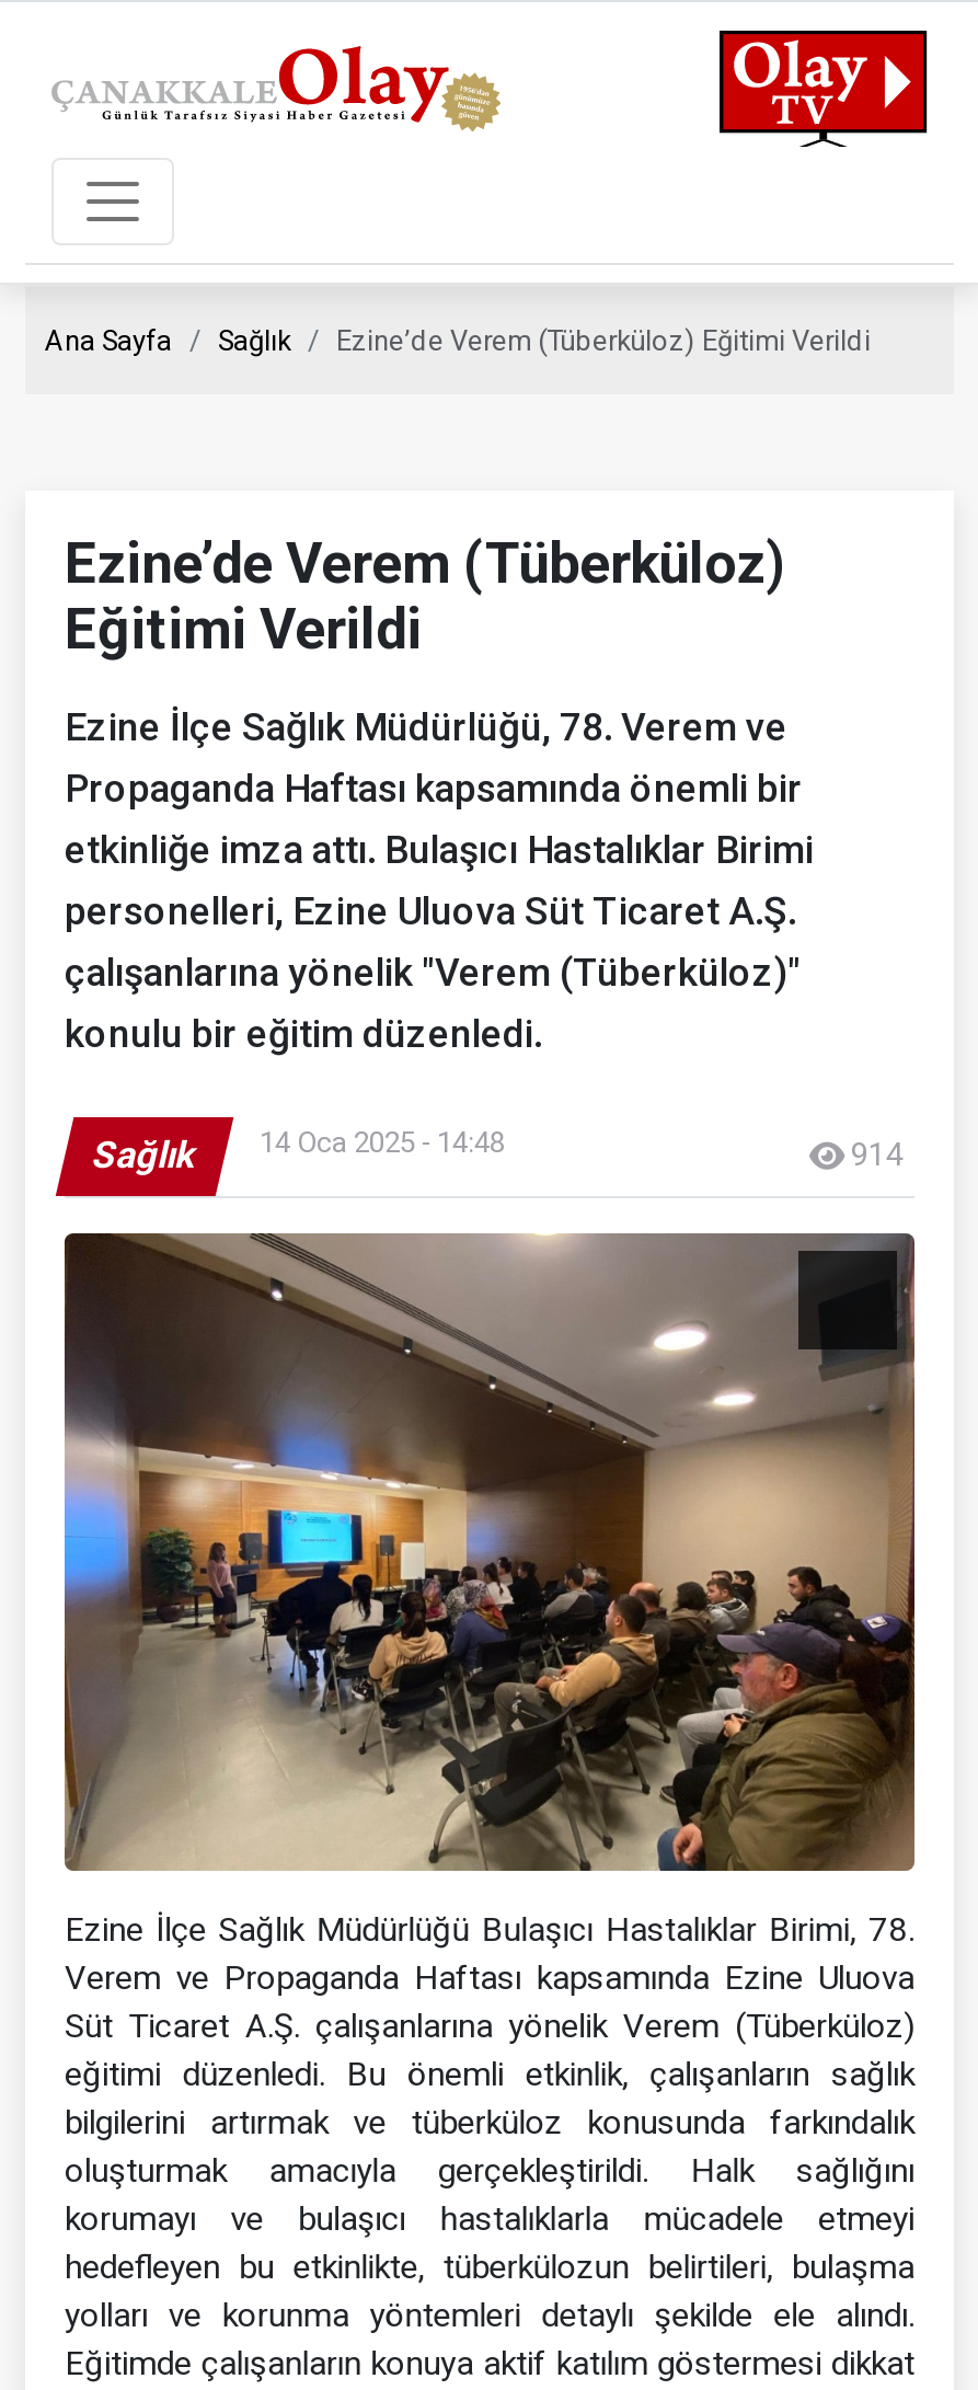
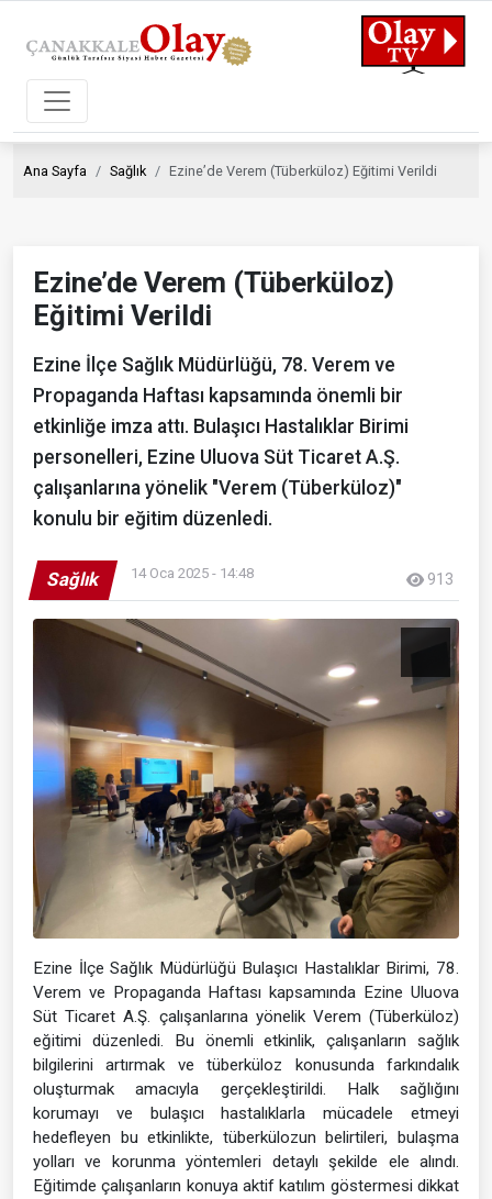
[851,1137,904,1174] 914 -> [427,570,454,589] 913

